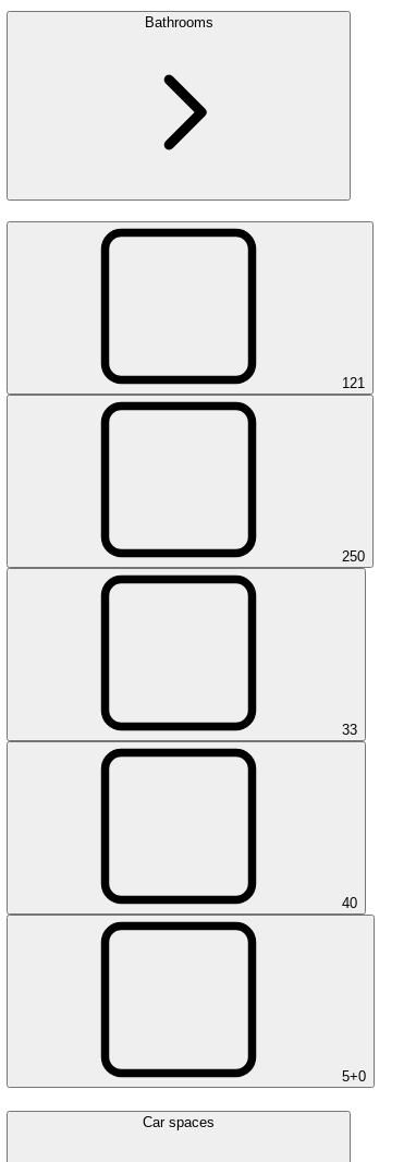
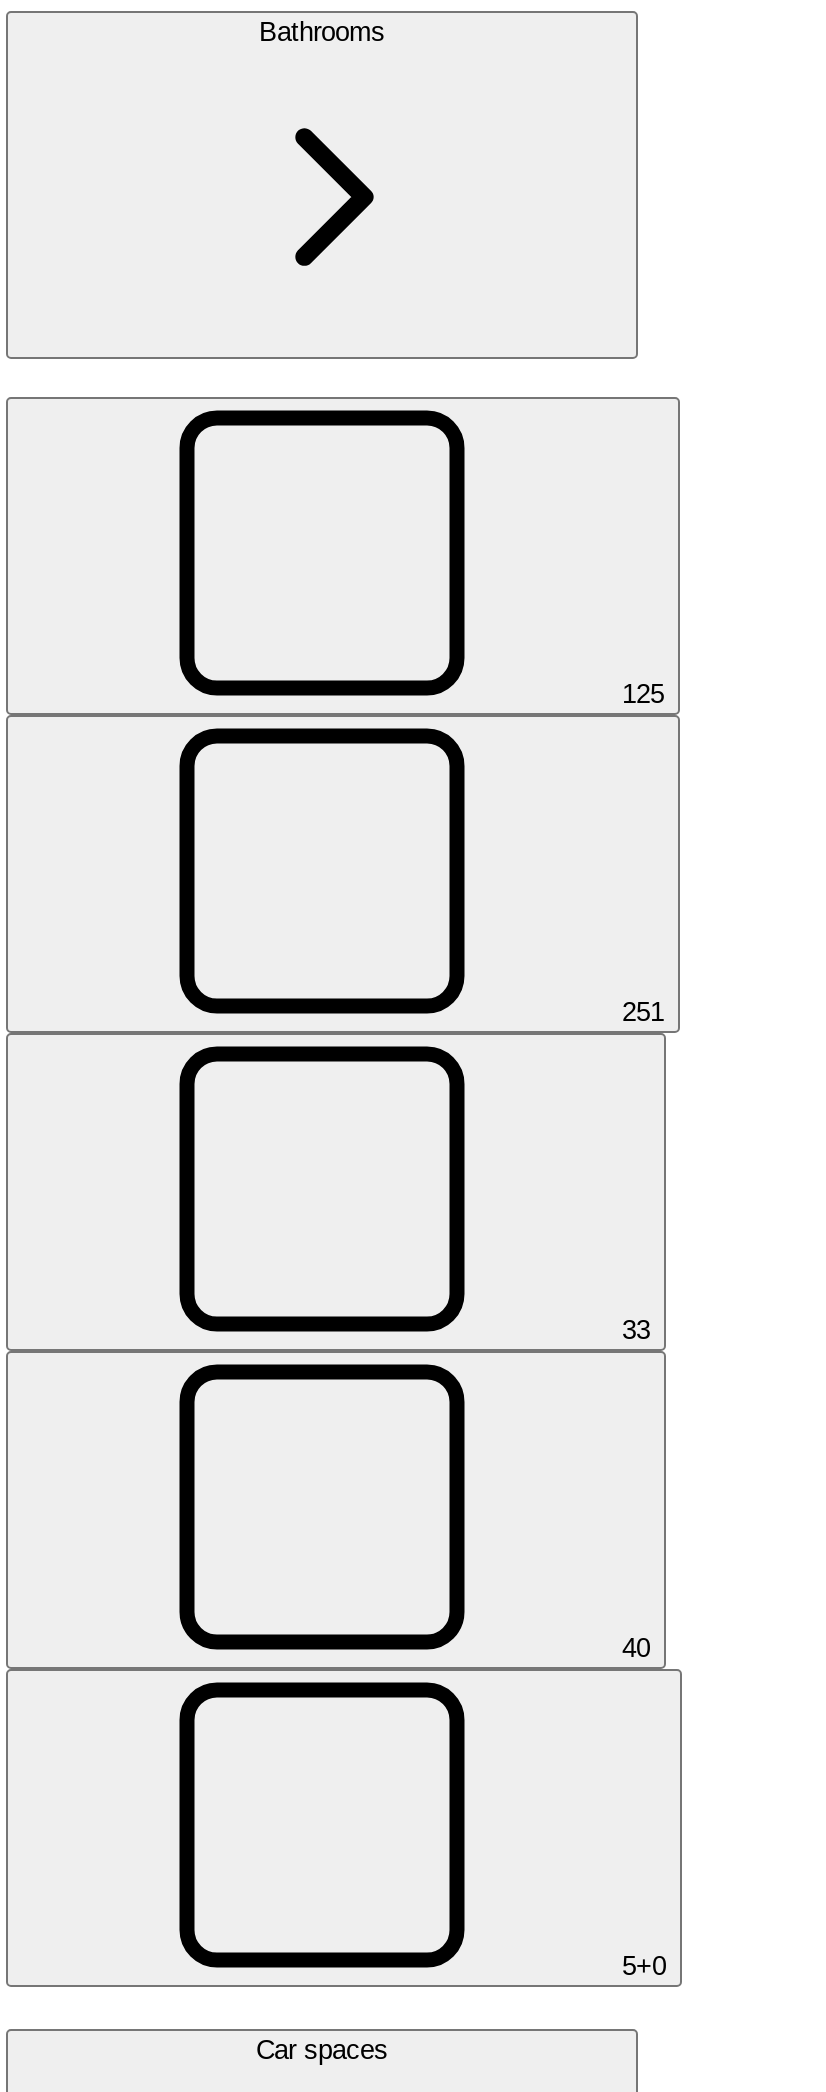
[342,375,365,391] 121 -> [622,679,664,709] 125
[342,548,365,565] 250 -> [622,997,664,1027] 251

